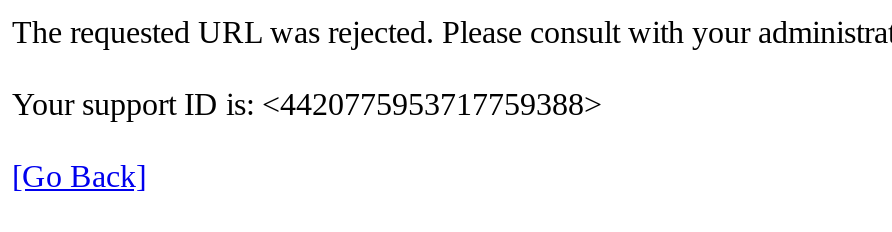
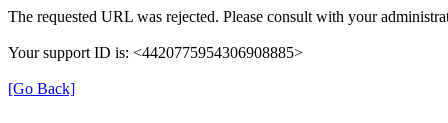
[12,87,602,121] Your support ID is: <4420775953717759388> -> [8,44,303,61] Your support ID is: <4420775954306908885>

